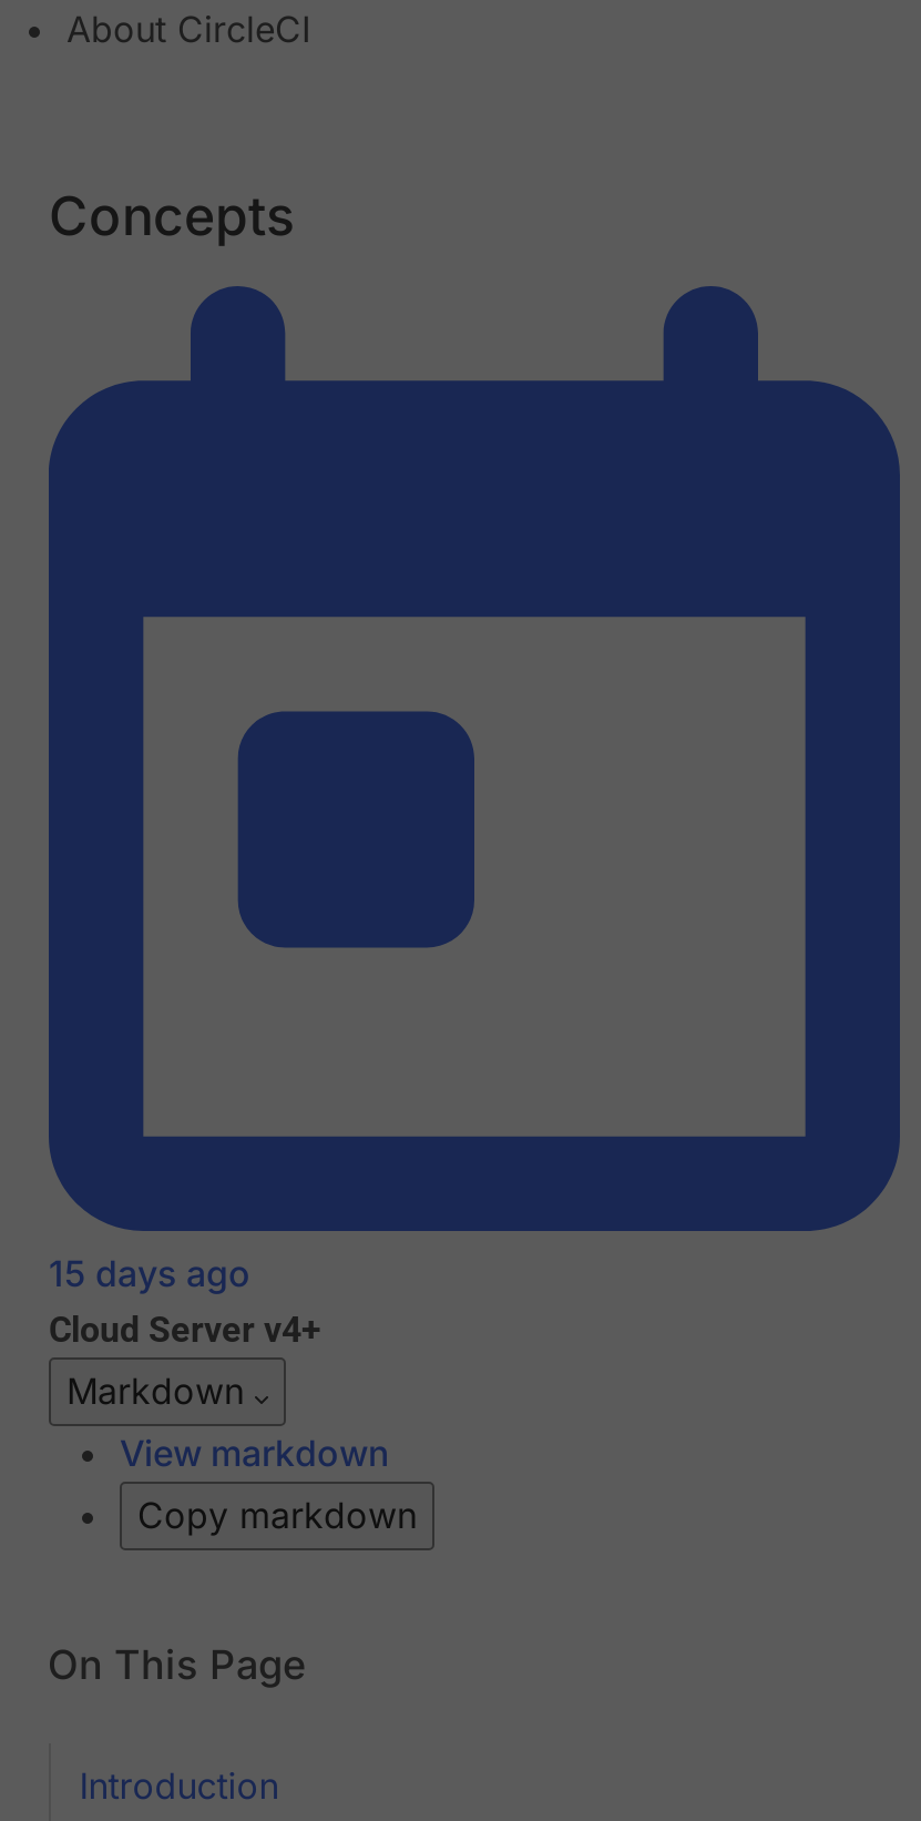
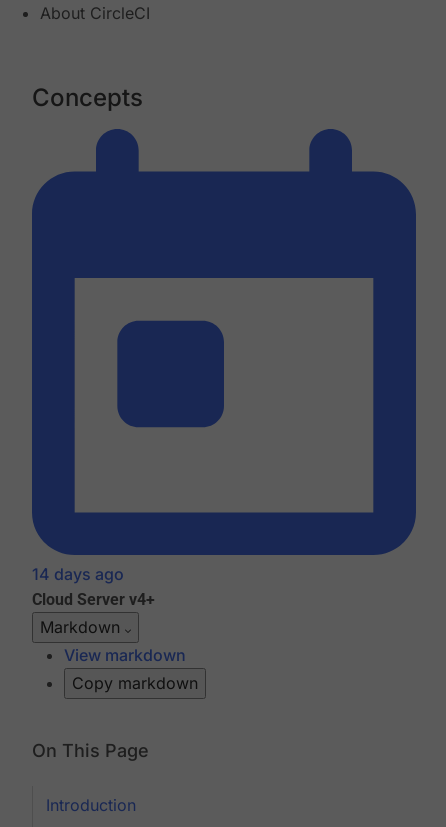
[49,1252,250,1296] 15 days ago -> [32,564,124,584] 14 days ago

